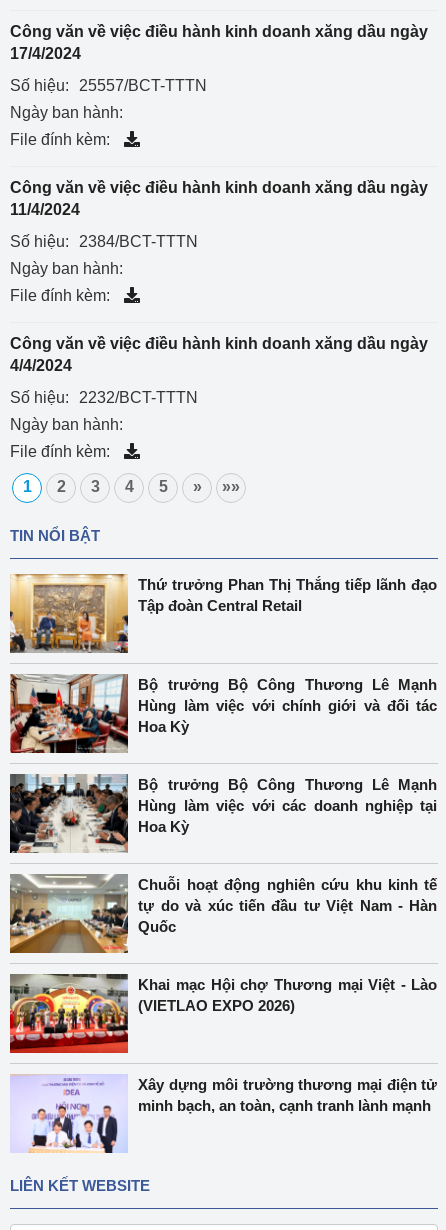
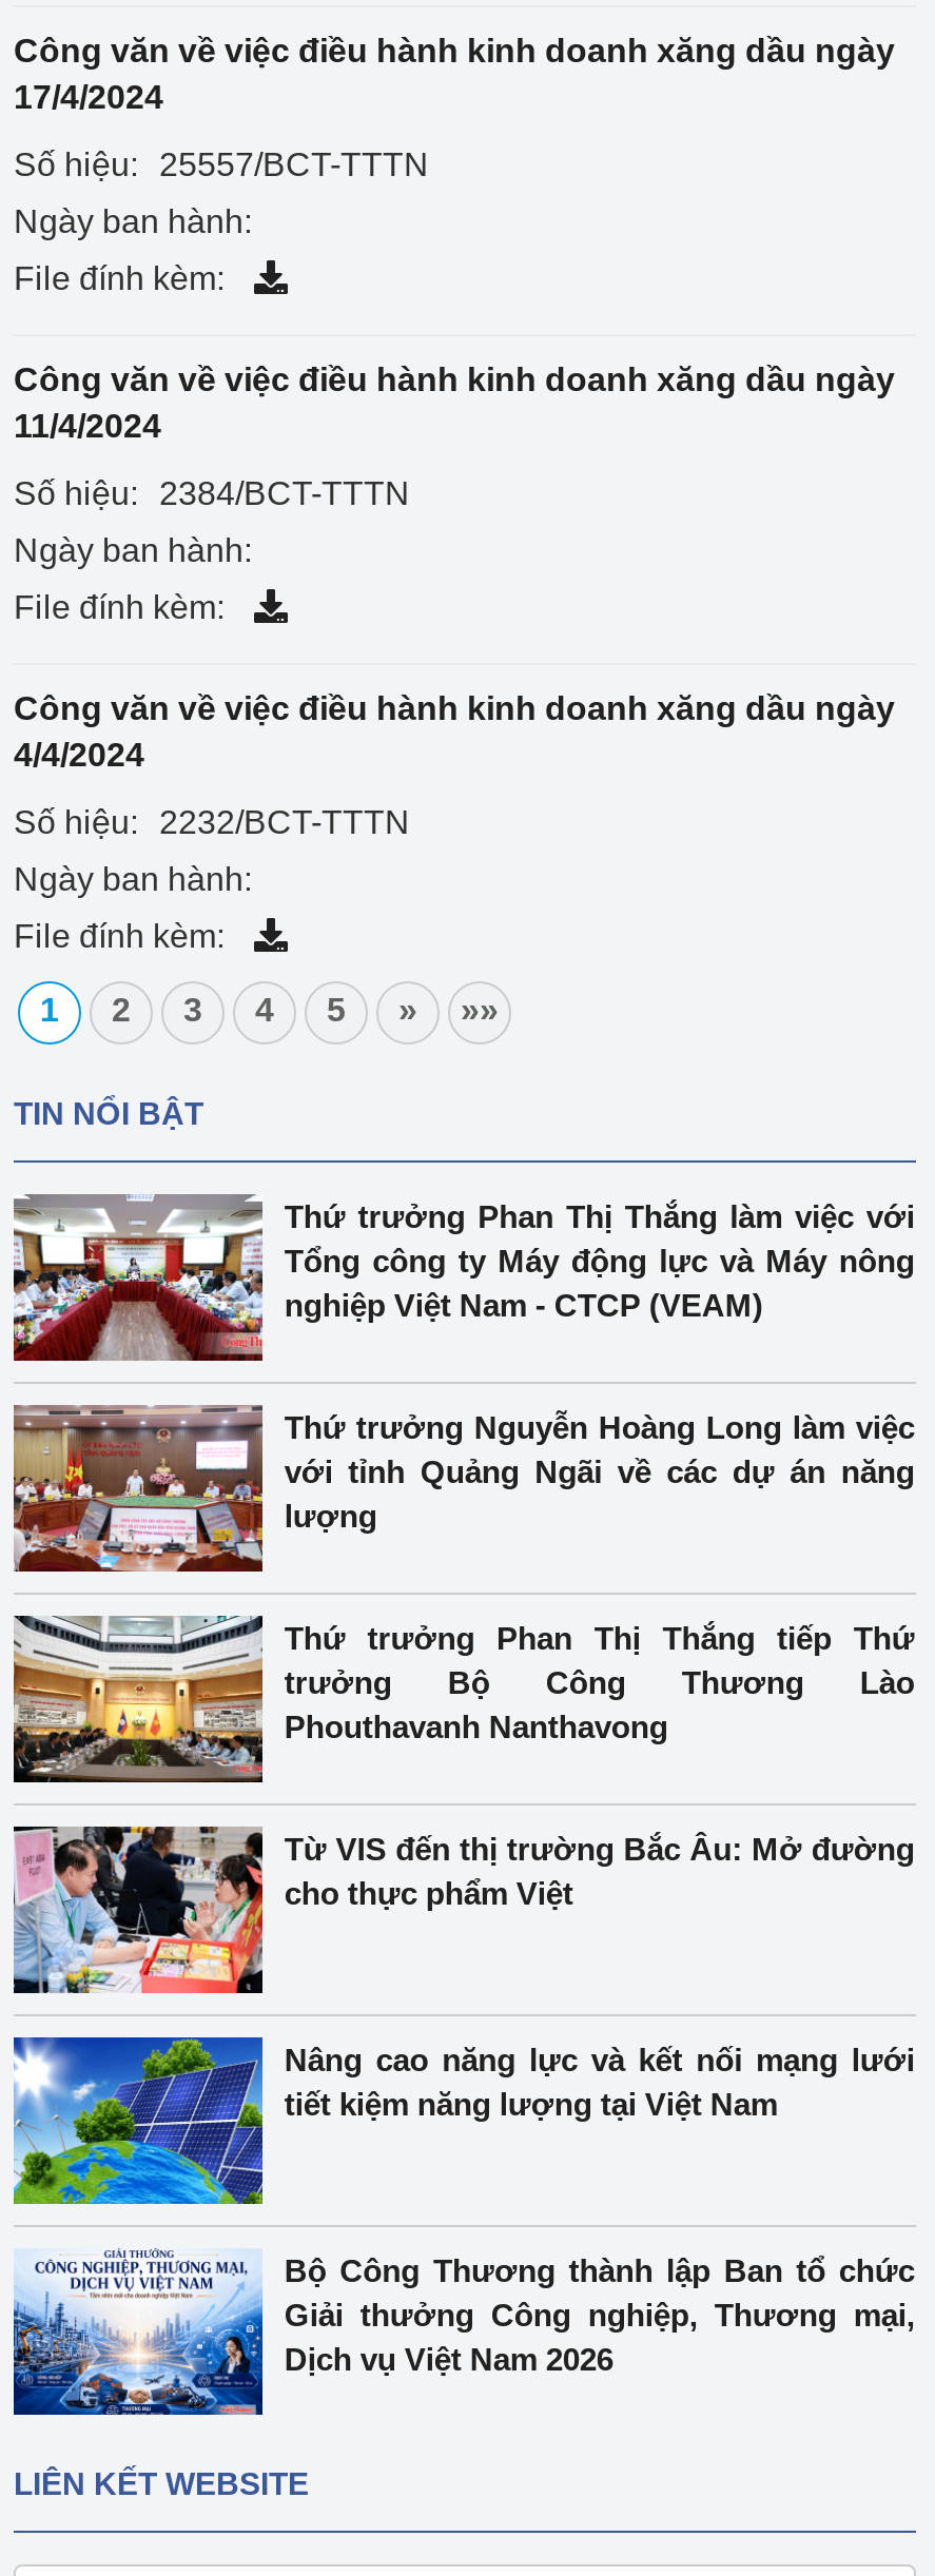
[10,573,437,654] [image] | Thứ trưởng Phan Thị Thắng tiếp lãnh đạo | Tập đoàn Central Retail -> [12,1194,915,1363] [image] | Thứ trưởng Phan Thị Thắng làm việc với | Tổng công ty Máy động lực và Máy nông | nghiệp Việt Nam - CTCP (VEAM)
[10,674,437,754] [image] | Bộ trưởng Bộ Công Thương Lê Mạnh | Hùng làm việc với chính giới và đối tác | Hoa Kỳ -> [14,1405,915,1574] [image] | Thứ trưởng Nguyễn Hoàng Long làm việc | với tỉnh Quảng Ngãi về các dự án năng | lượng
[9,774,437,854] [image] | Bộ trưởng Bộ Công Thương Lê Mạnh | Hùng làm việc với các doanh nghiệp tại | Hoa Kỳ -> [12,1616,915,1784] [image] | Thứ trưởng Phan Thị Thắng tiếp Thứ | trưởng Bộ Công Thương Lào | Phouthavanh Nanthavong
[9,874,437,954] [image] | Chuỗi hoạt động nghiên cứu khu kinh tế | tự do và xúc tiến đầu tư Việt Nam - Hàn | Quốc -> [12,1824,915,1995] [image] | Từ VIS đến thị trường Bắc Âu: Mở đường | cho thực phẩm Việt
[9,973,437,1054] [image] | Khai mạc Hội chợ Thương mại Việt - Lào | (VIETLAO EXPO 2026) -> [12,2035,915,2206] [image] | Nâng cao năng lực và kết nối mạng lưới | tiết kiệm năng lượng tại Việt Nam
[10,1074,437,1154] [image] | Xây dựng môi trường thương mại điện tử | minh bạch, an toàn, cạnh tranh lành mạnh -> [12,2248,915,2417] [image] | Bộ Công Thương thành lập Ban tổ chức | Giải thưởng Công nghiệp, Thương mại, | Dịch vụ Việt Nam 2026

